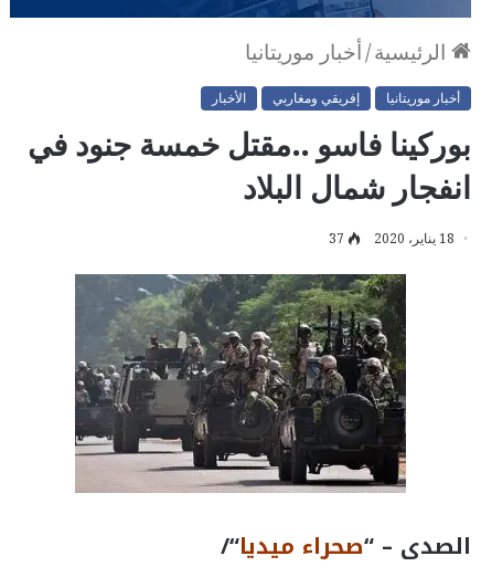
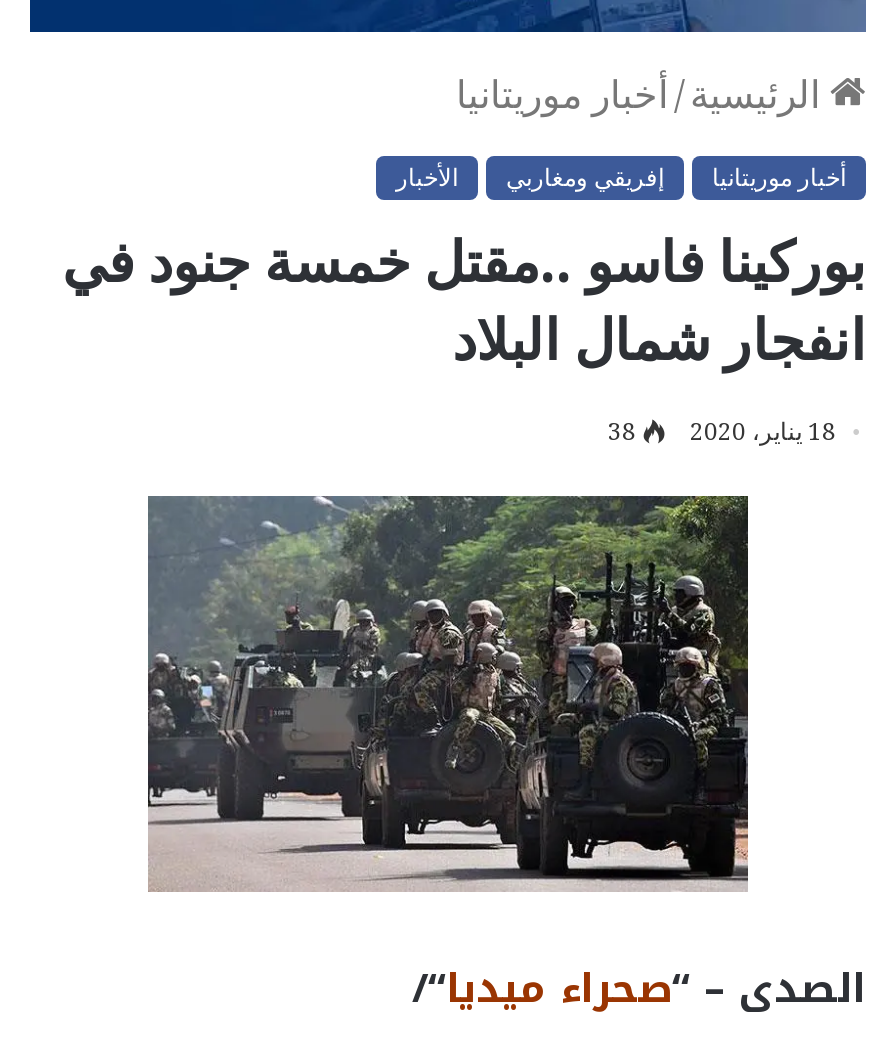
[329,229,344,248] 37 -> [608,415,636,449] 38

